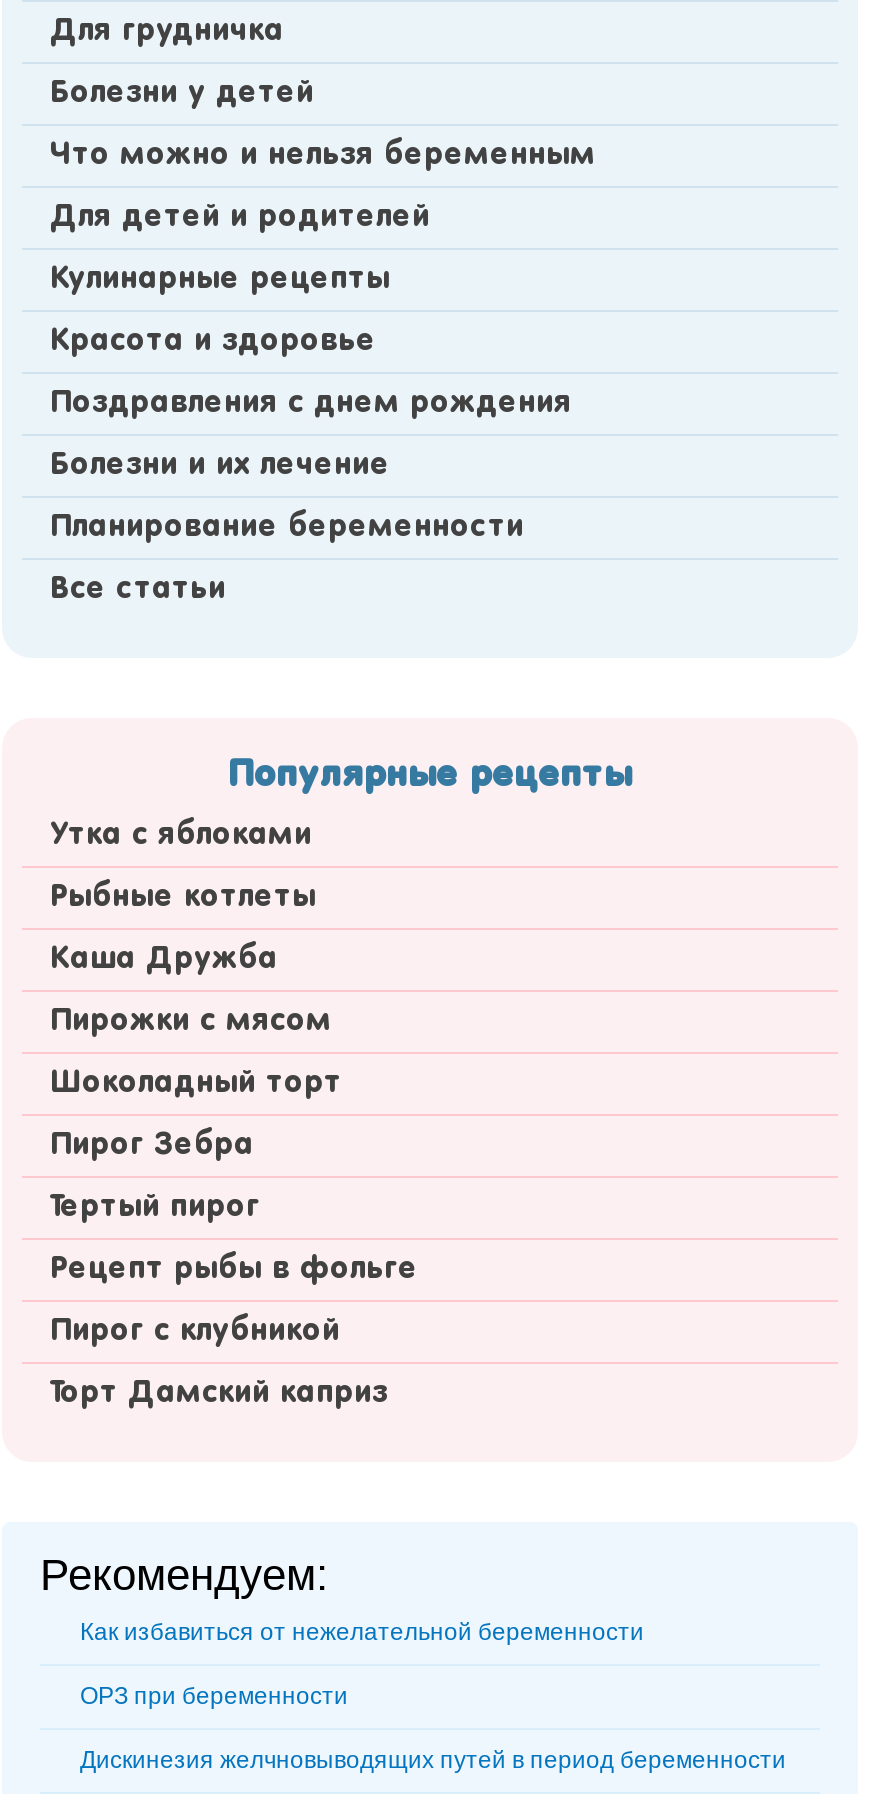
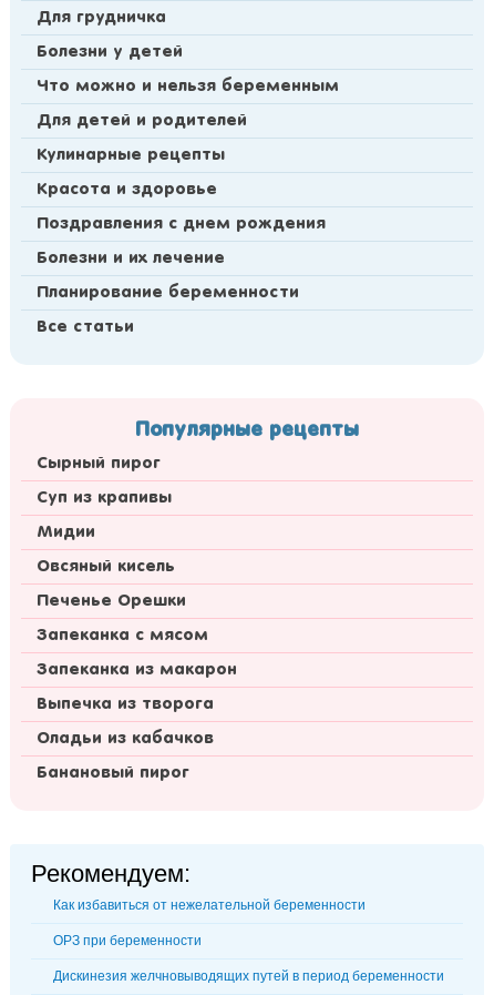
[50,822,312,850] Утка с яблоками -> [37,456,161,471] Сырный пирог
[50,884,316,912] Рыбные котлеты -> [37,490,172,506] Суп из крапивы
[50,946,278,974] Каша Дружба -> [37,525,95,540] Мидии
[50,1008,332,1036] Пирожки с мясом -> [37,559,175,575] Овсяный кисель
[50,1070,342,1098] Шоколадный торт -> [37,593,186,609] Печенье Орешки
[50,1132,254,1160] Пирог Зебра -> [37,628,208,643] Запеканка с мясом
[50,1194,260,1222] Тертый пирог -> [37,662,237,678] Запеканка из макарон
[50,1256,418,1284] Рецепт рыбы в фольге -> [37,697,214,712] Выпечка из творога
[50,1318,340,1346] Пирог с клубникой -> [37,731,214,747] Оладьи из кабачков
[50,1380,388,1408] Торт Дамский каприз -> [37,765,189,781] Банановый пирог

